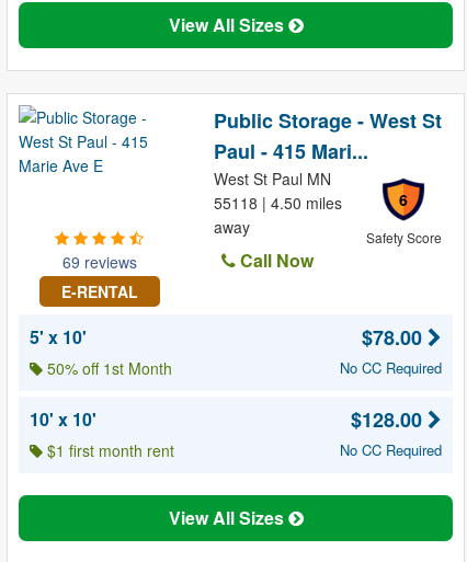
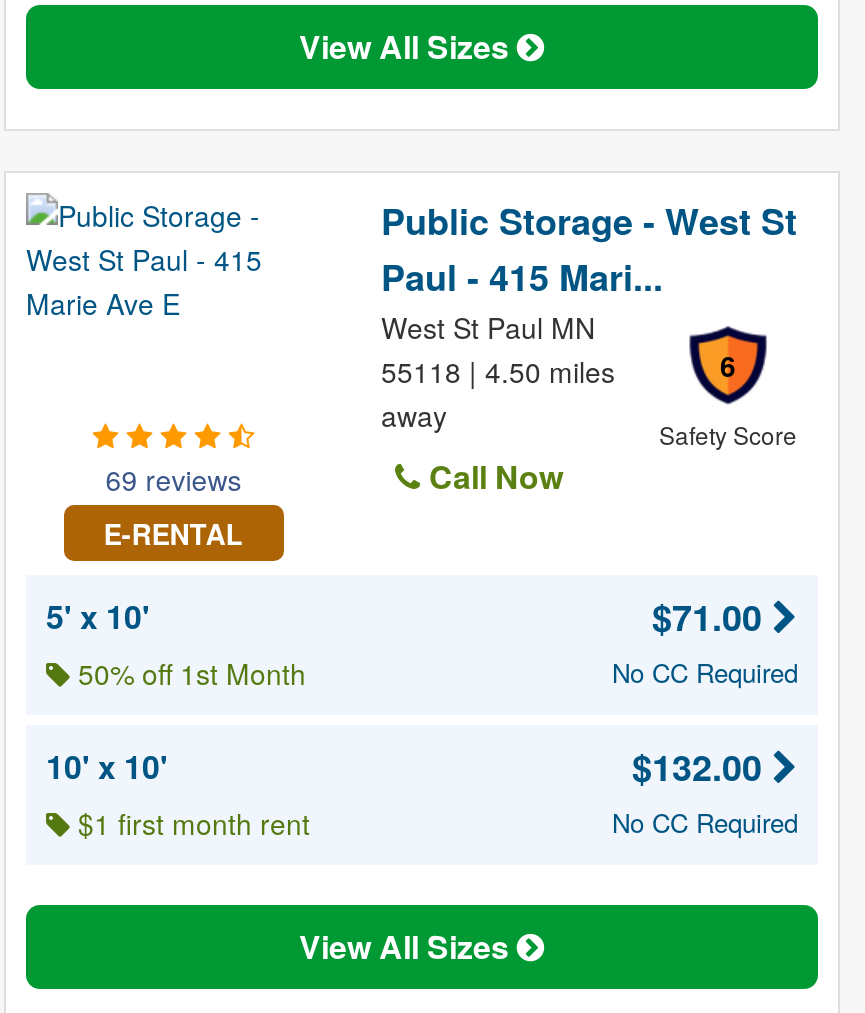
[362,323,428,352] $78.00 -> [652,591,772,643] $71.00
[351,405,428,434] $128.00 -> [632,741,772,793] $132.00

